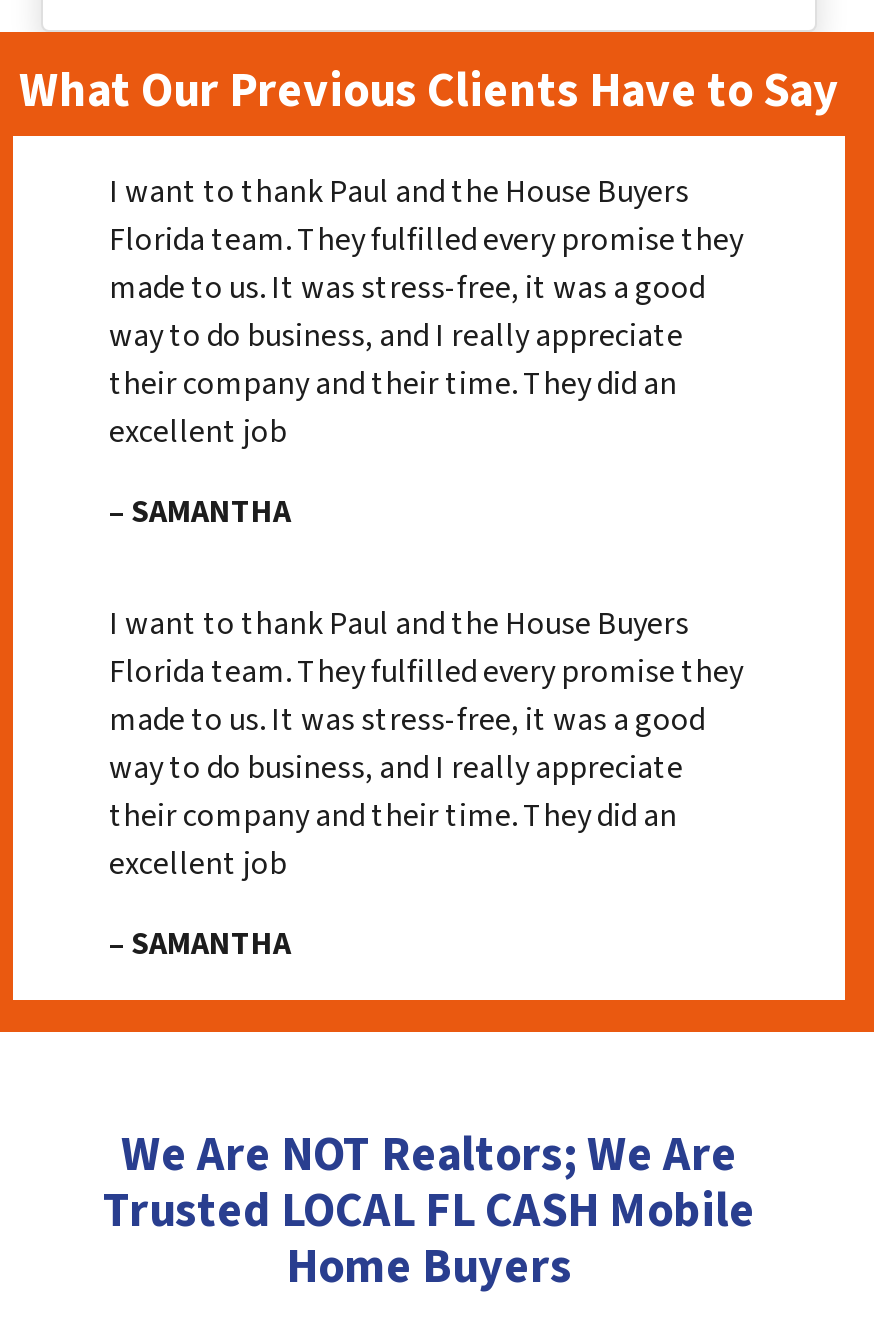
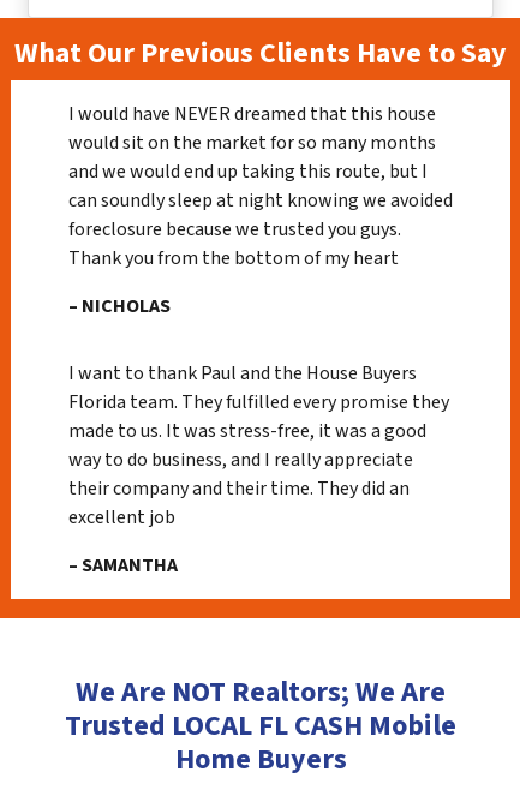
[109,170,743,454] I want to thank Paul and the House Buyers | Florida team. They fulfilled every promise they | made to us. It was stress-free, it was a good | way to do business, and I really appreciate | their company and their time. They did an | excellent job -> [68,101,453,271] I would have NEVER dreamed that this house | would sit on the market for so many months | and we would end up taking this route, but I | can soundly sleep at night knowing we avoided | foreclosure because we trusted you guys. | Thank you from the bottom of my heart
[109,490,291,534] – SAMANTHA -> [68,293,171,319] – NICHOLAS

